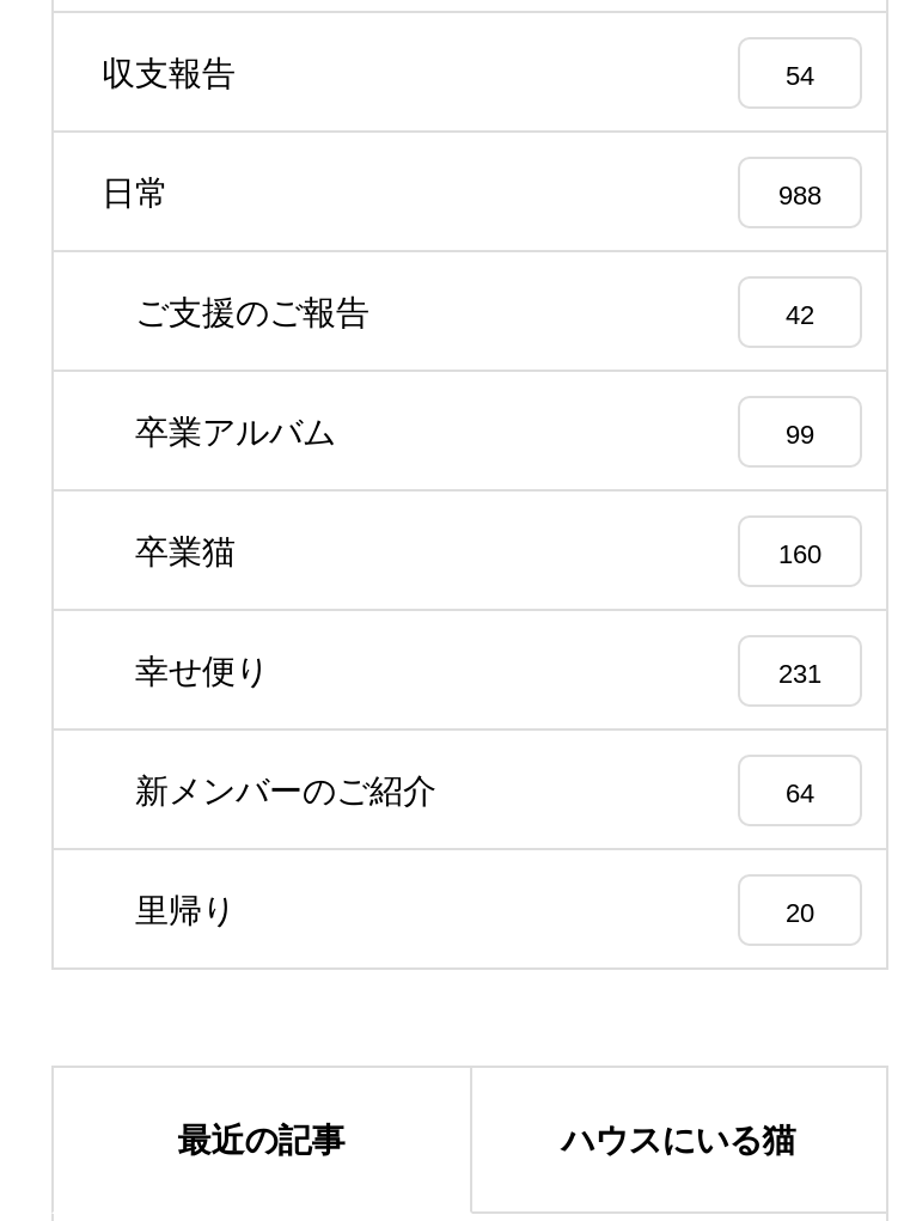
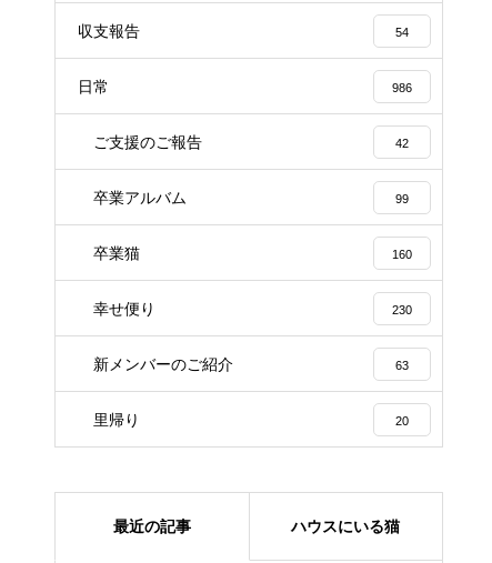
[778,180,821,208] 988 -> [392,81,412,94] 986
[778,658,821,687] 231 -> [392,303,412,316] 230
[786,778,814,806] 64 -> [395,358,409,372] 63

